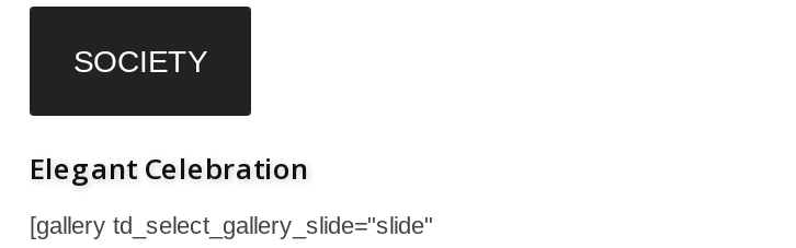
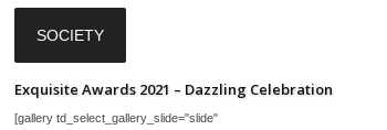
[30,148,308,187] Elegant Celebration -> [14,79,333,99] Exquisite Awards 2021 – Dazzling Celebration

